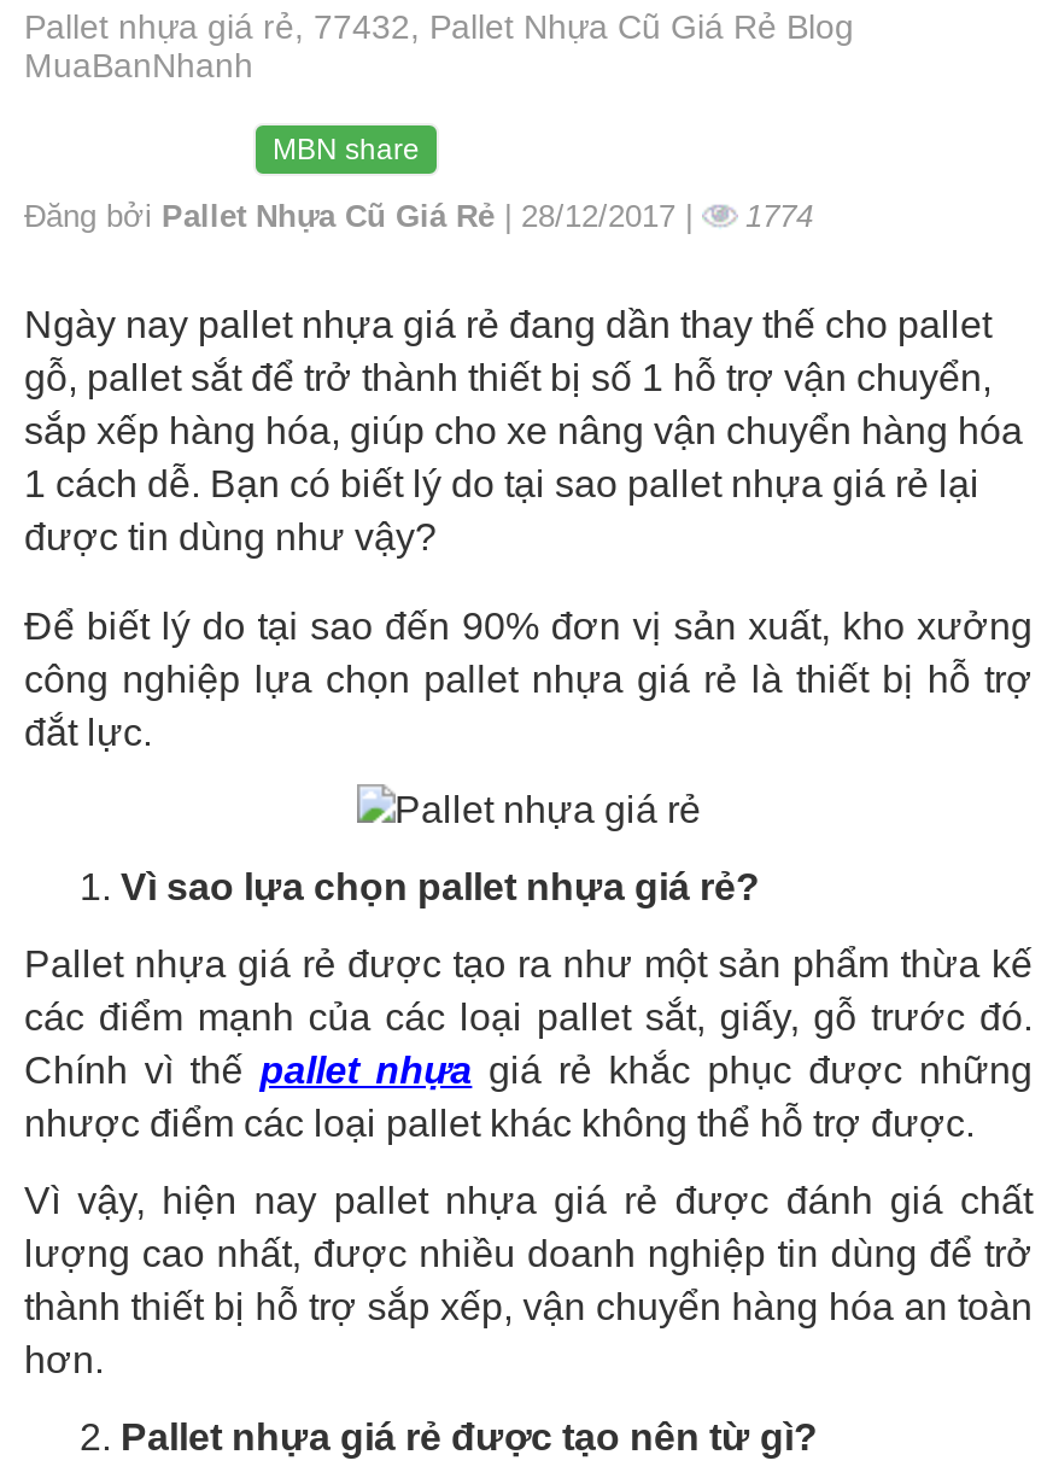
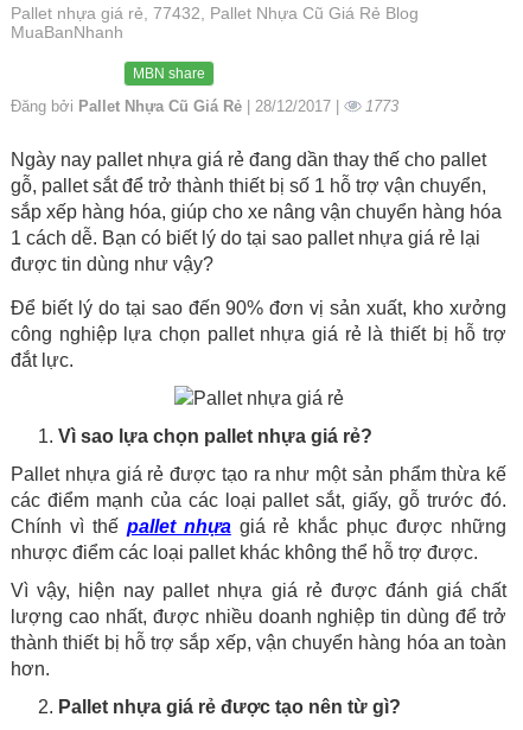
[745,197,813,233] 1774 -> [365,97,398,115] 1773

